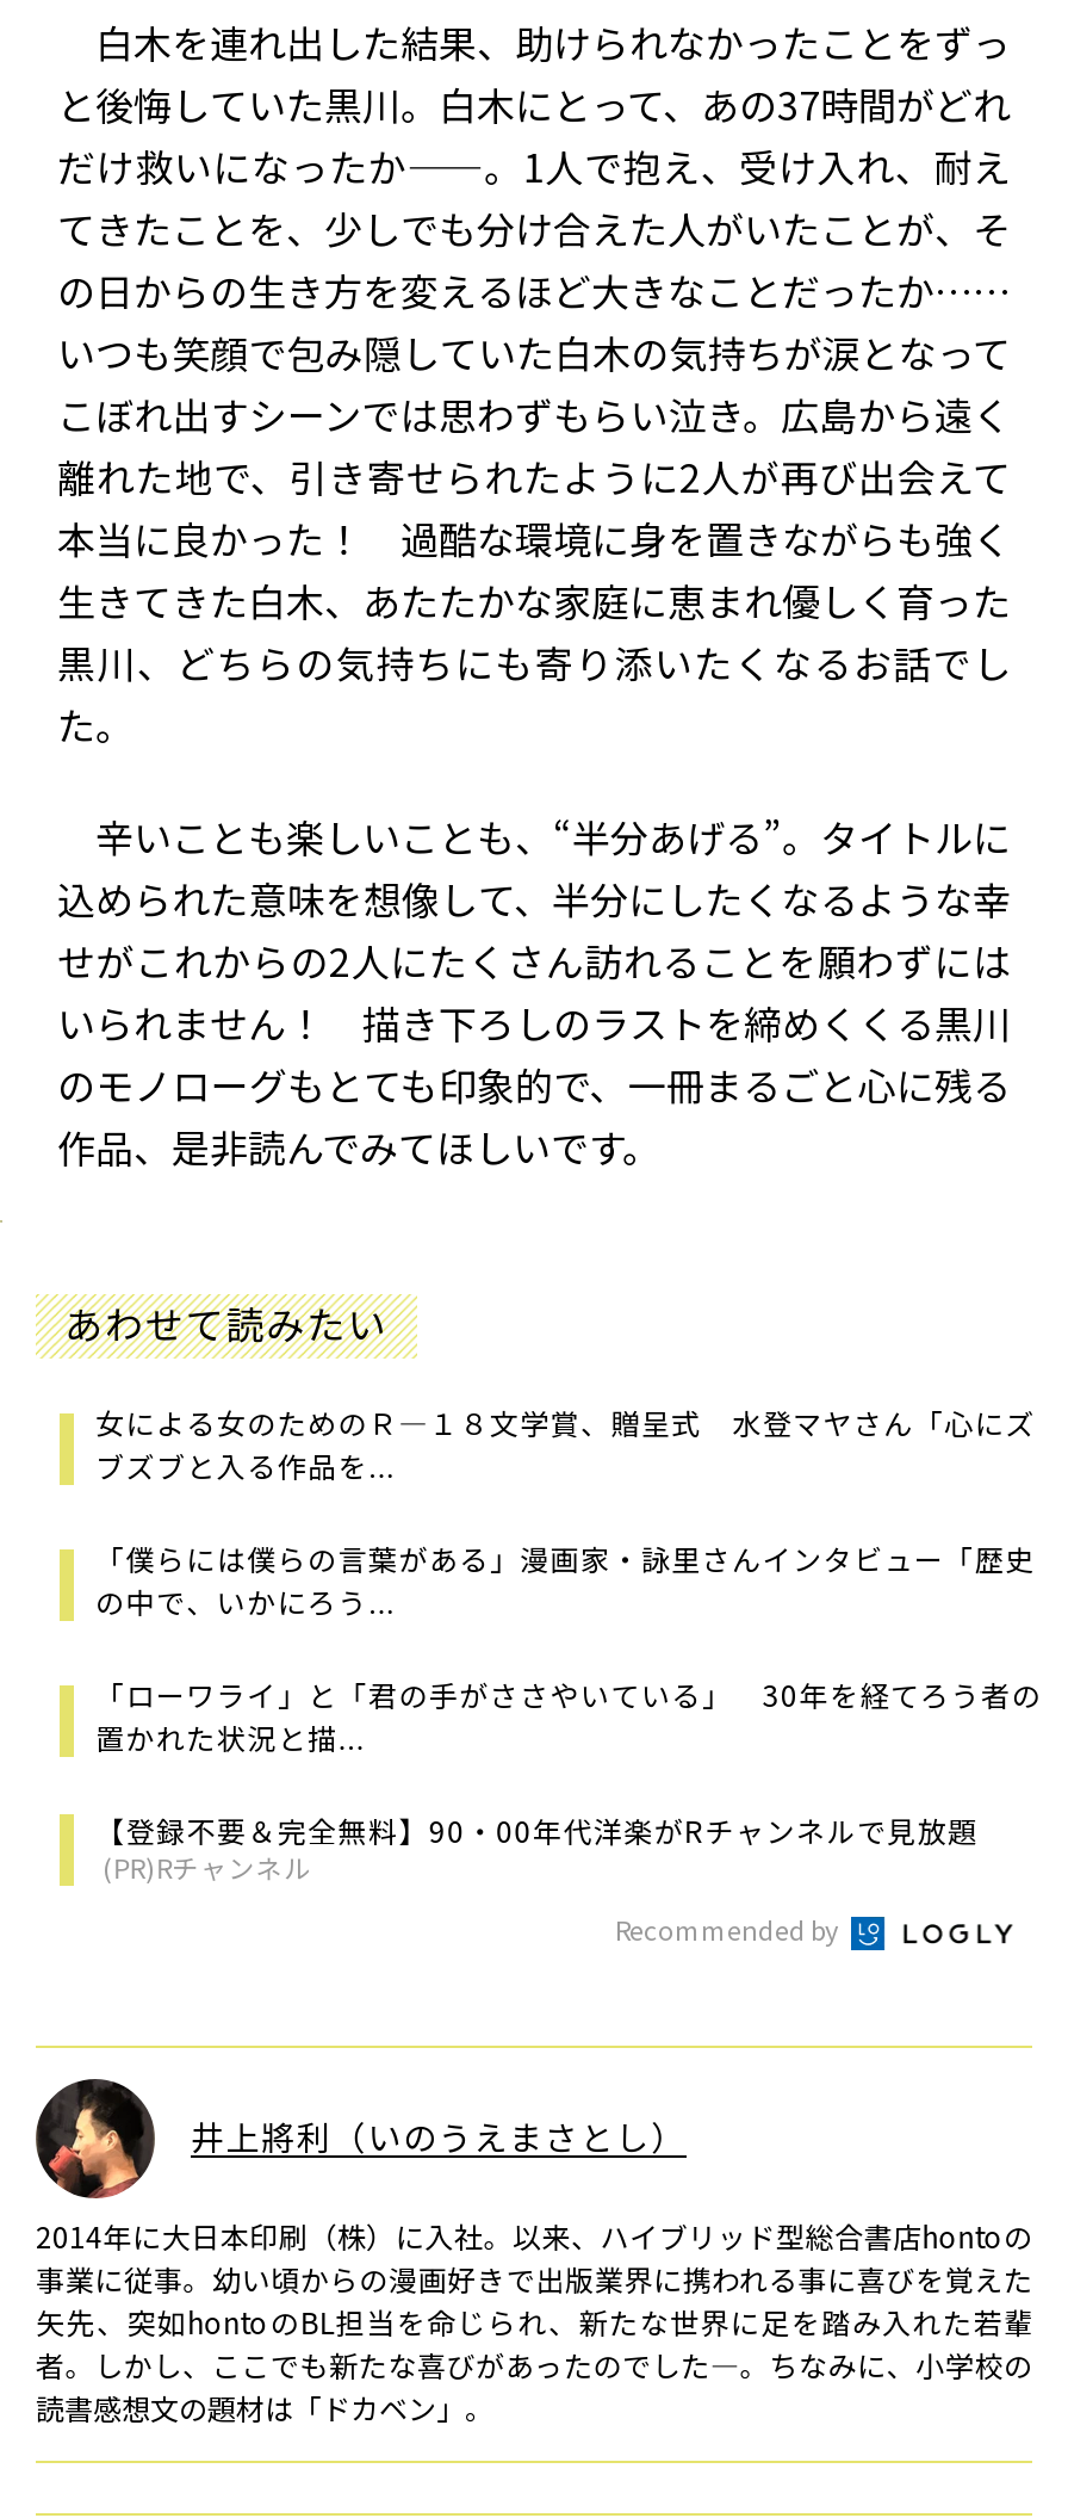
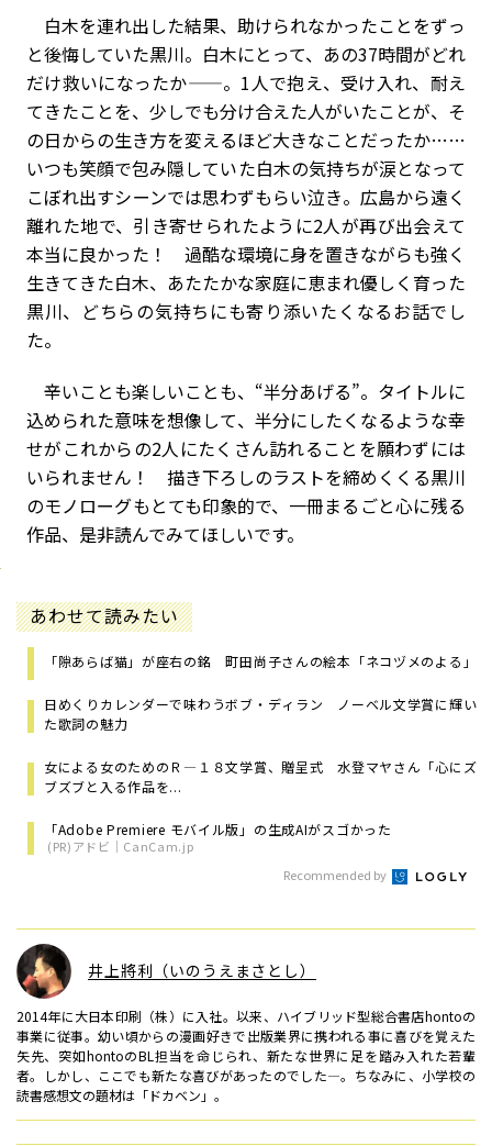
none -> [44,652,477,733] 「隙あらば猫」が座右の銘 町田尚子さんの絵本「ネコヅメのよる」 | 日めくりカレンダーで味わうボブ・ディラン ノーベル文学賞に輝い | た歌詞の魅力
moved [95,1403,1035,1486] -> [44,758,477,796]: 女による女のためのＲ―１８文学賞、贈呈式 水登マヤさん「心にズ | ブズブと入る作品を...
[95,1539,1042,1887] 「僕らには僕らの言葉がある」漫画家・詠里さんインタビュー「歴史 | の中で、いかにろう... | 「ローワライ」と「君の手がささやいている」 30年を経てろう者の | 置かれた状況と描... | 【登録不要＆完全無料】90・00年代洋楽がRチャンネルで見放題 | (PR)Rチャンネル -> [44,820,392,855] 「Adobe Premiere モバイル版」の生成AIがスゴかった | (PR)アドビ｜CanCam.jp

